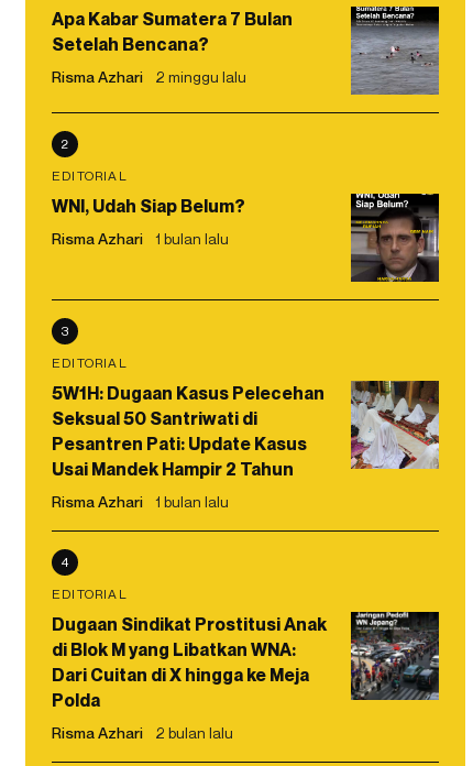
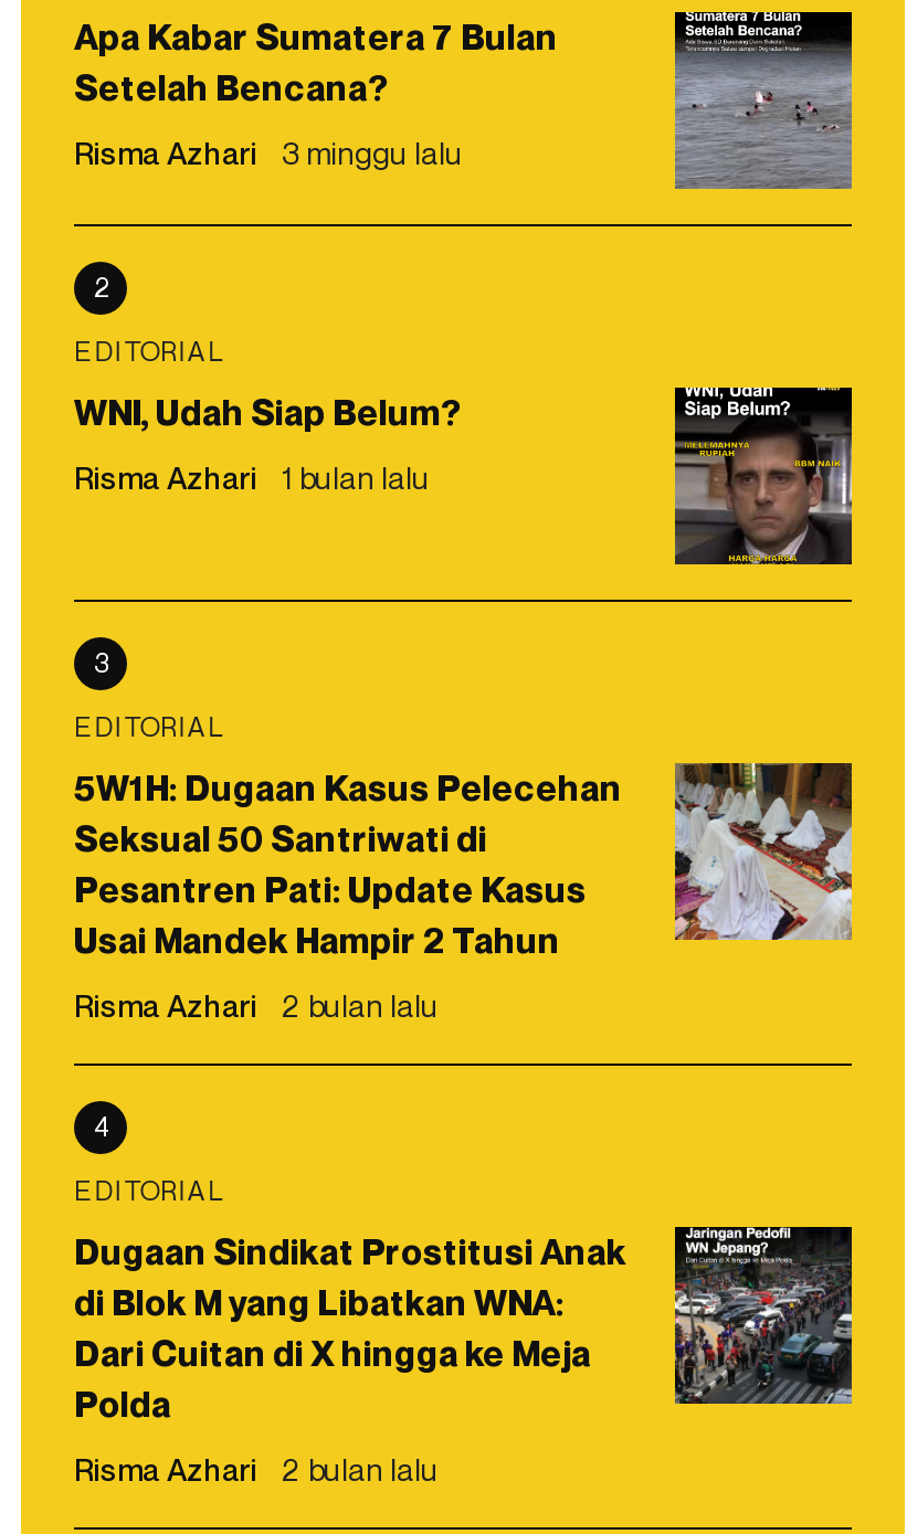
[52,67,246,86] Risma Azhari 2 minggu lalu -> [74,133,463,171] Risma Azhari 3 minggu lalu
[52,492,229,510] Risma Azhari 1 bulan lalu -> [74,986,439,1023] Risma Azhari 2 bulan lalu

